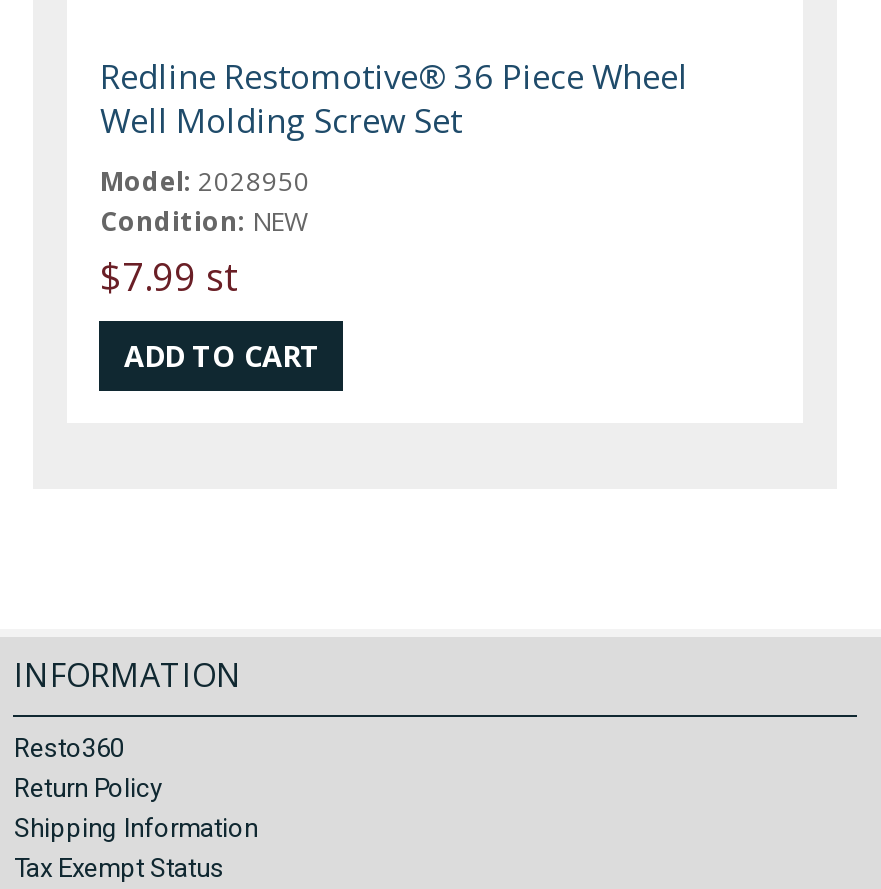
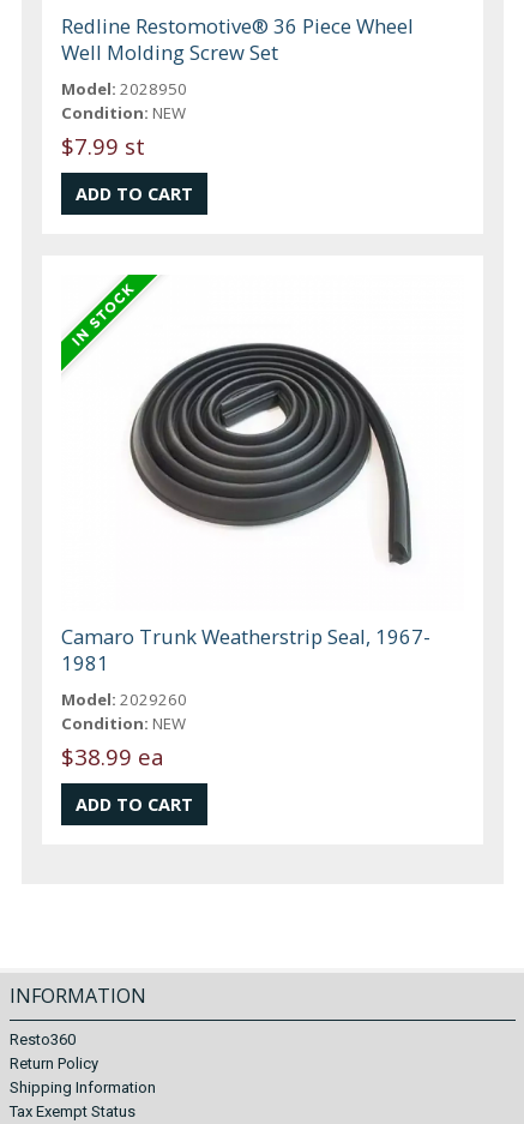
none -> [60,274,412,565] [image]
none -> [62,622,431,771] Camaro Trunk Weatherstrip Seal, 1967- | 1981 | Model: 2029260 | Condition: NEW | $38.99 ea

